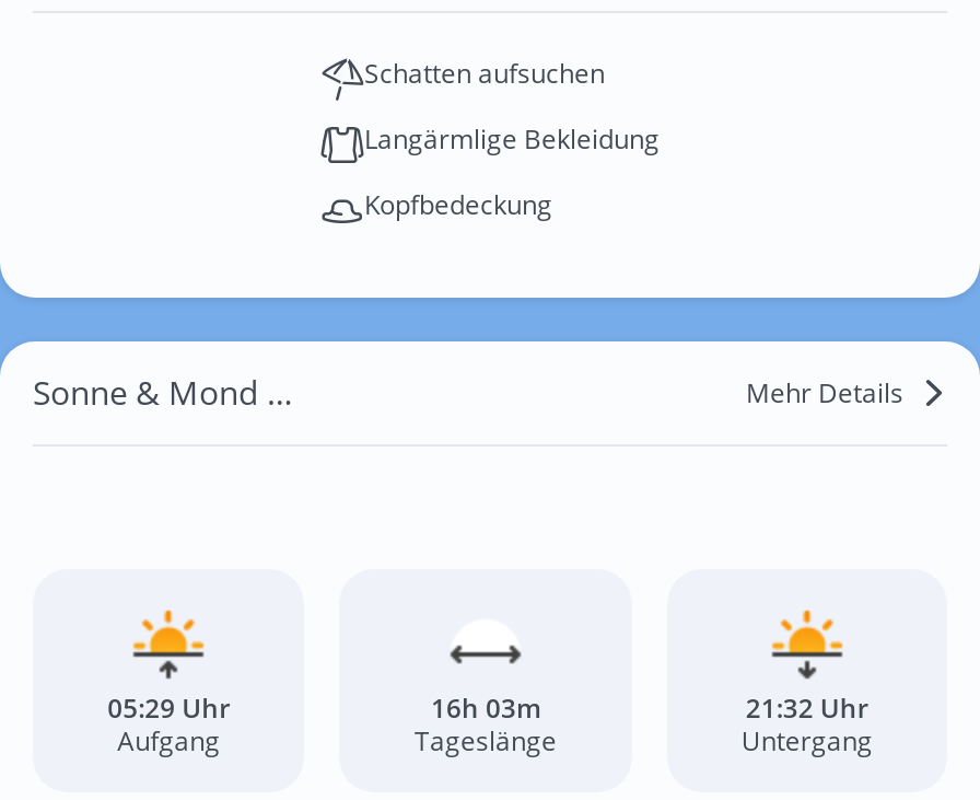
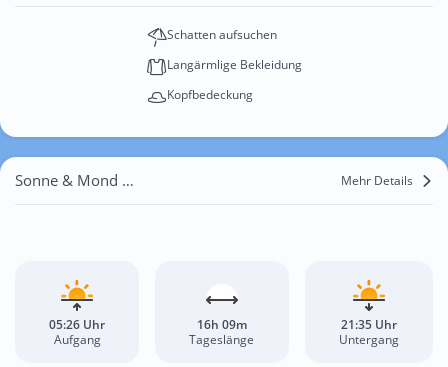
[108,689,230,727] 05:29 Uhr -> [49,316,105,333] 05:26 Uhr
[431,689,540,727] 16h 03m -> [197,316,247,333] 16h 09m
[745,689,868,727] 21:32 Uhr -> [341,316,397,333] 21:35 Uhr

